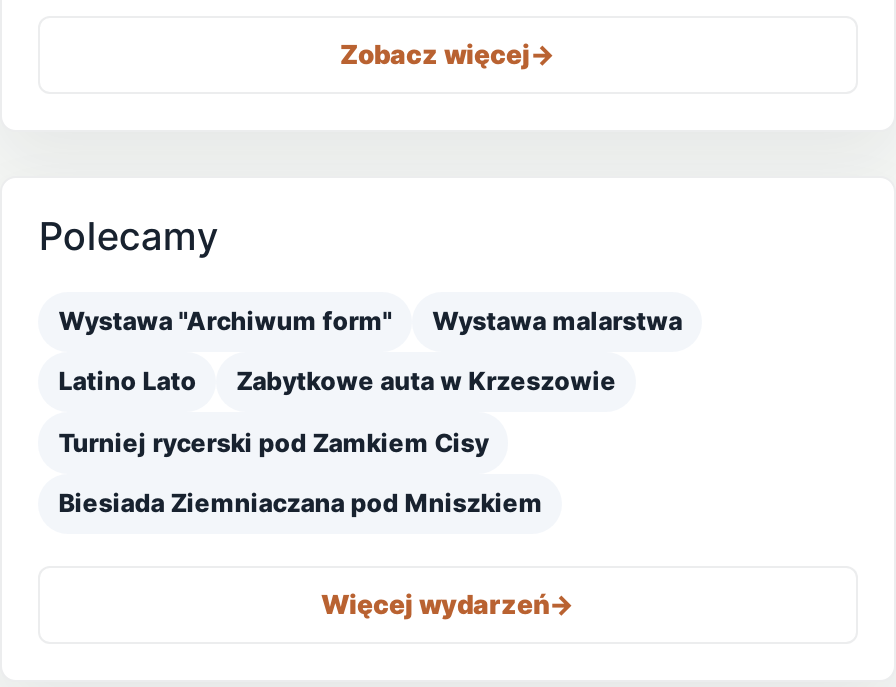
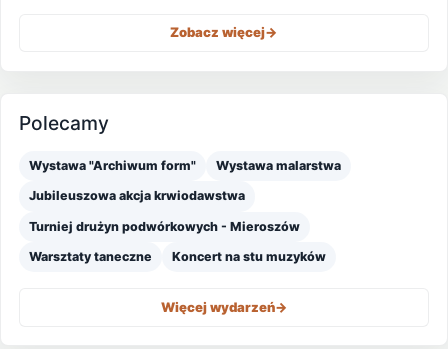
[59,367,616,397] Latino Lato | Zabytkowe auta w Krzeszowie -> [29,188,245,203] Jubileuszowa akcja krwiodawstwa
[59,427,489,457] Turniej rycerski pod Zamkiem Cisy -> [29,219,300,234] Turniej drużyn podwórkowych - Mieroszów
[59,488,543,518] Biesiada Ziemniaczana pod Mniszkiem -> [29,249,326,264] Warsztaty taneczne | Koncert na stu muzyków

